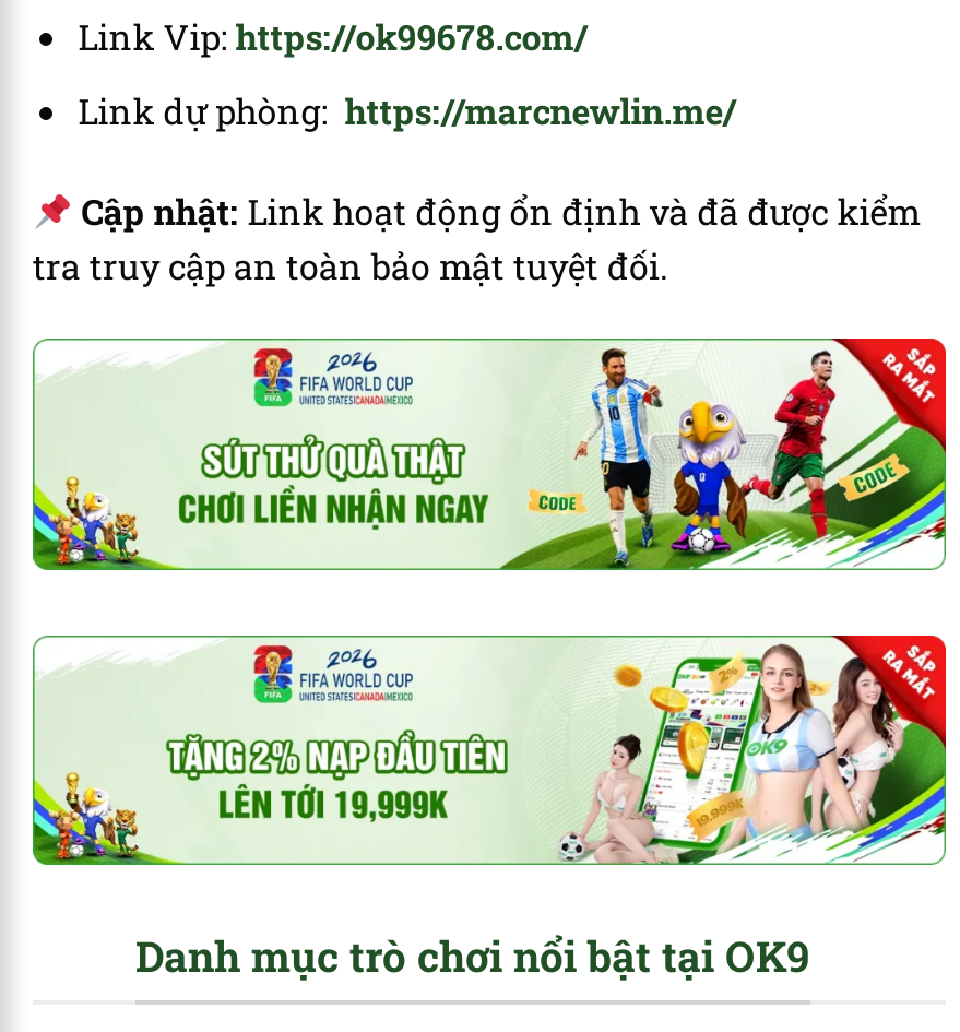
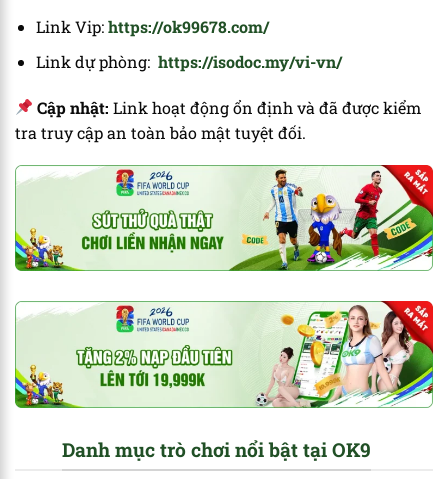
[78,88,736,134] Link dự phòng: https://marcnewlin.me/ -> [36,51,342,72] Link dự phòng: https://isodoc.my/vi-vn/

